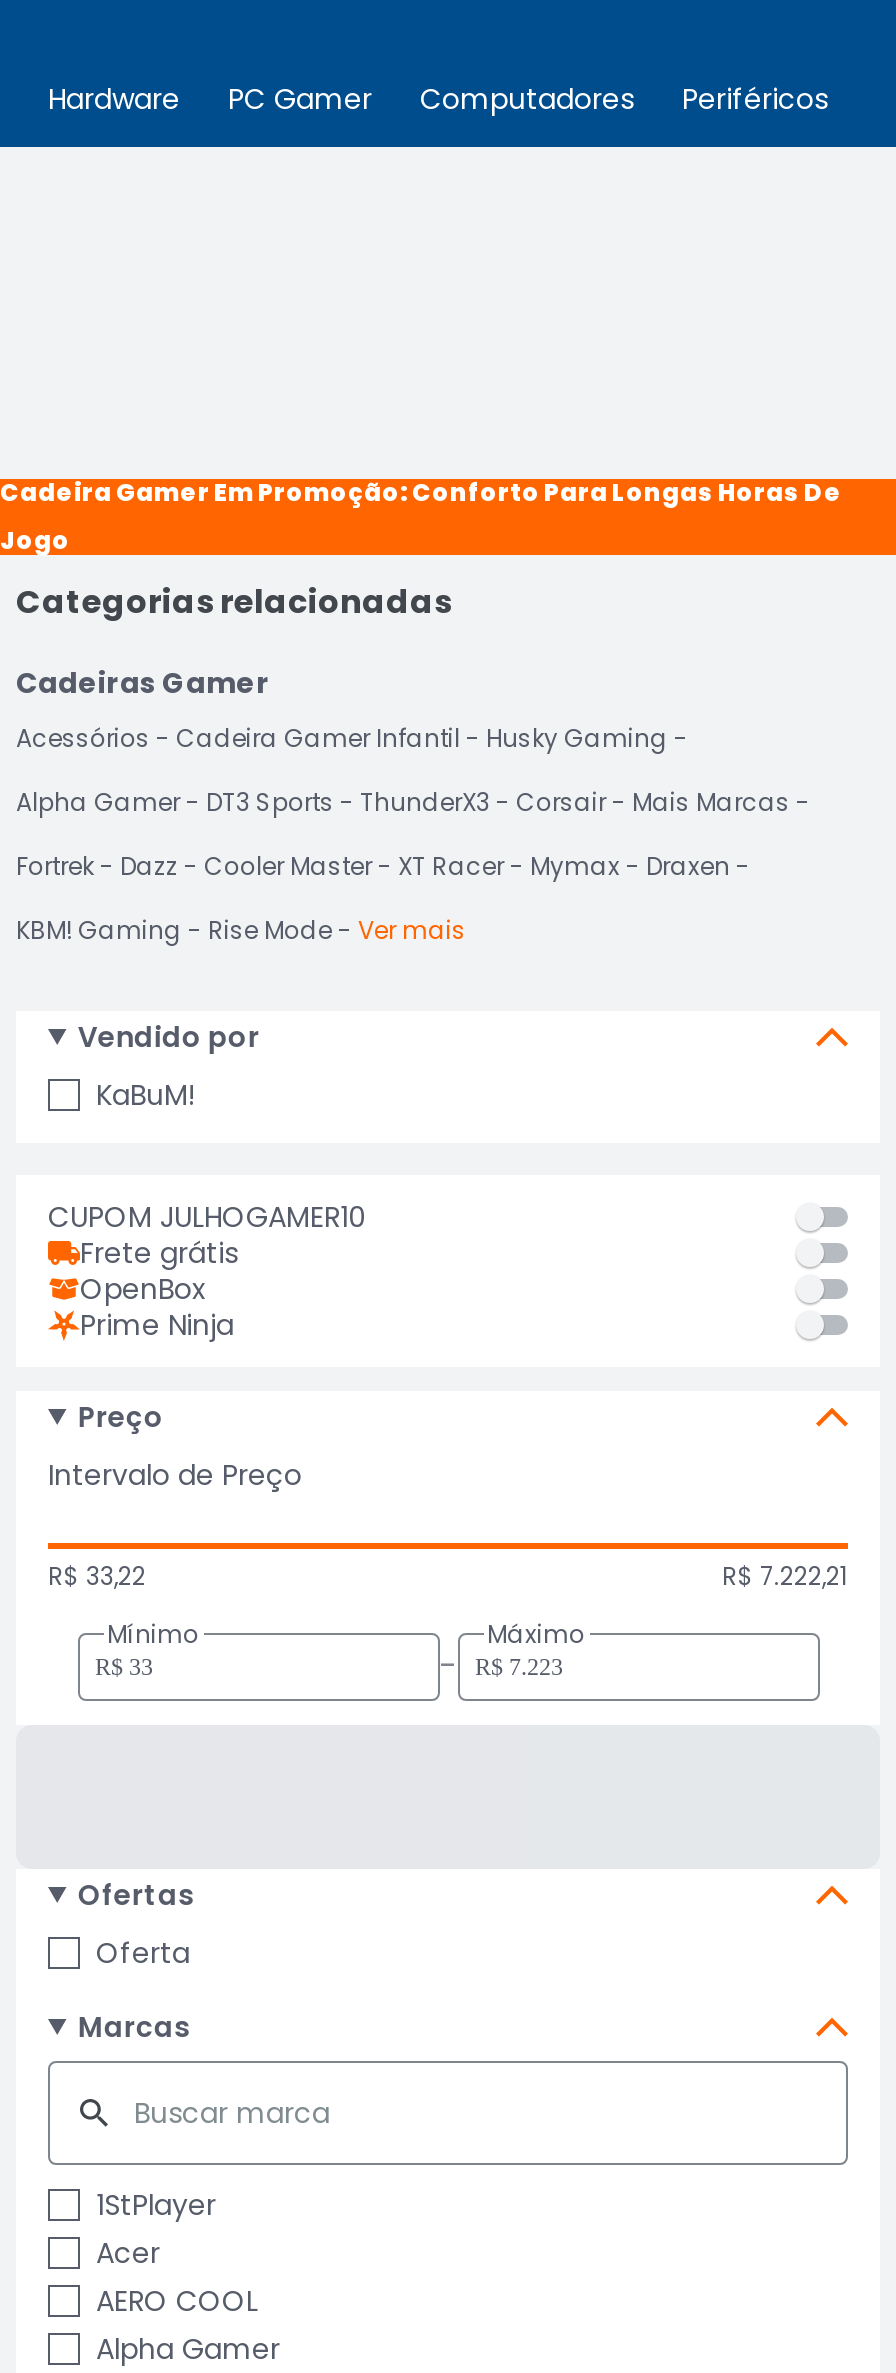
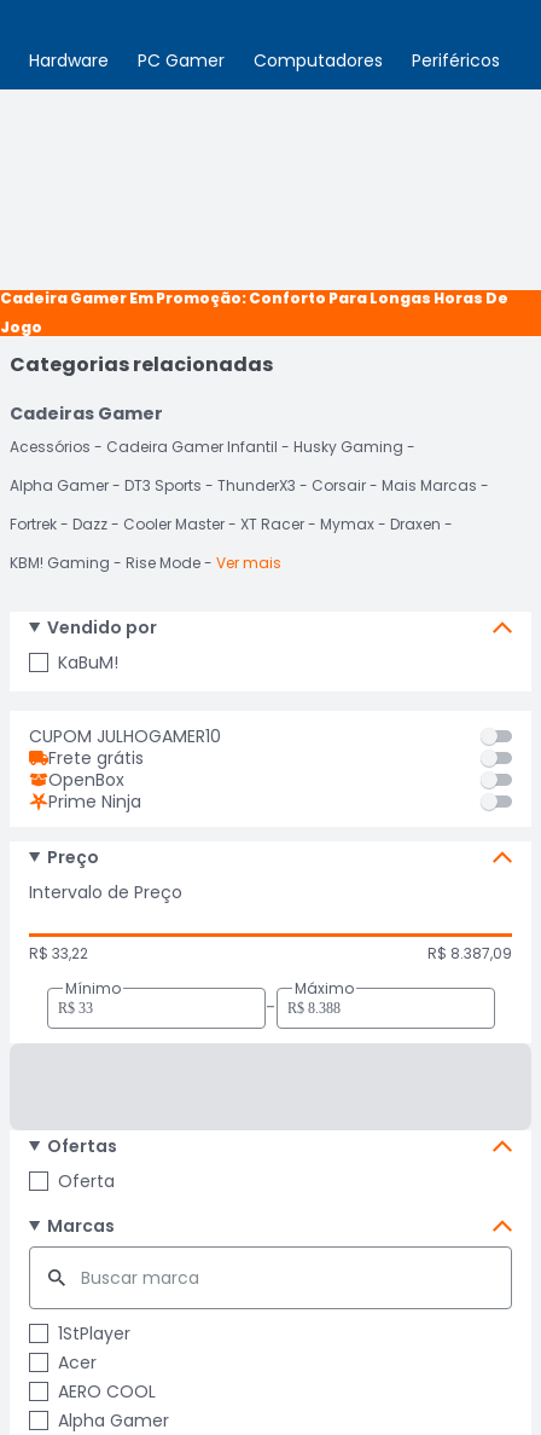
[722,1559,848,1593] R$ 7.222,21 -> [427,943,512,964] R$ 8.387,09

